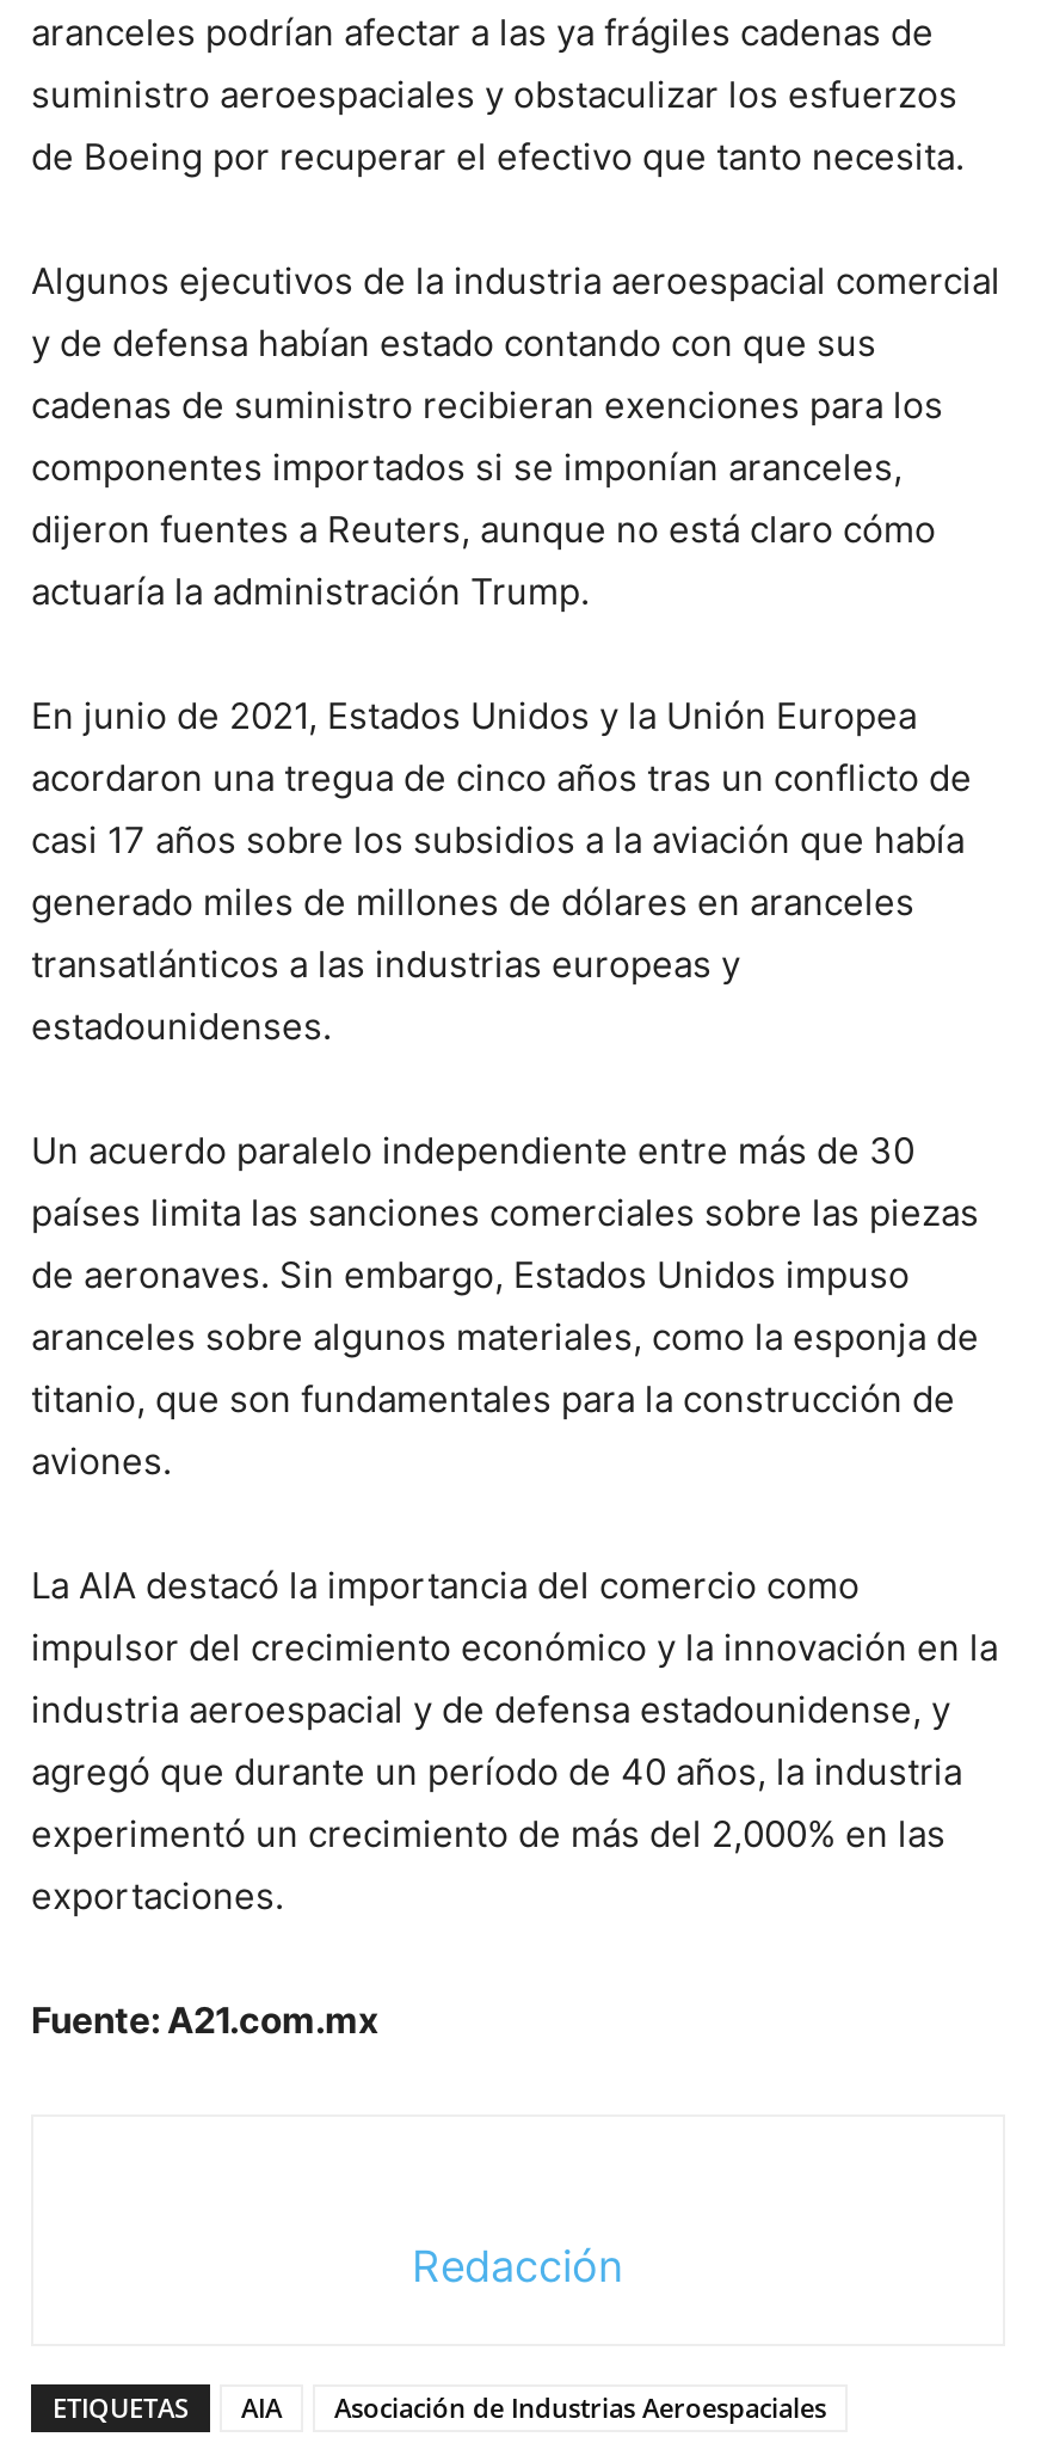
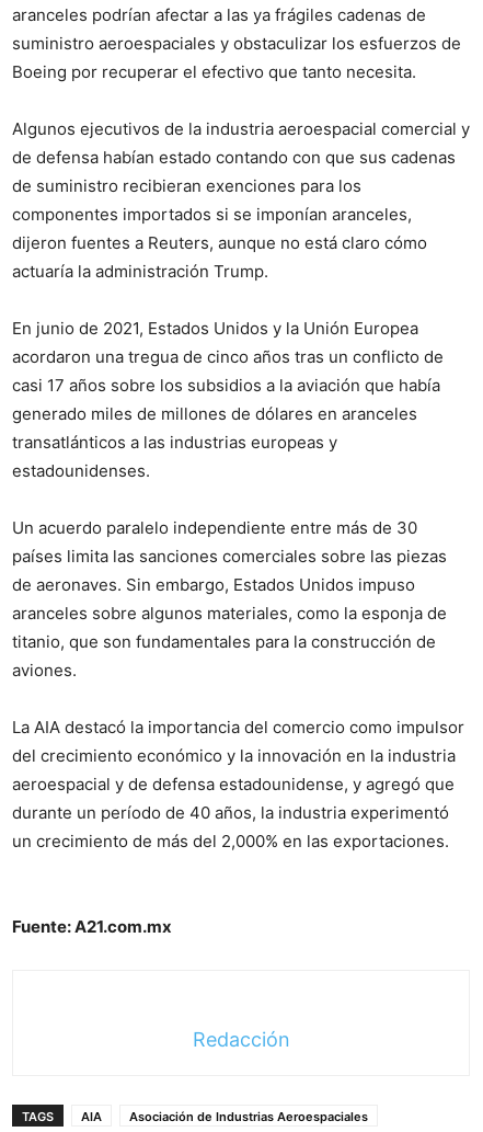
[53,2390,189,2426] ETIQUETAS -> [22,1109,54,1125] TAGS

